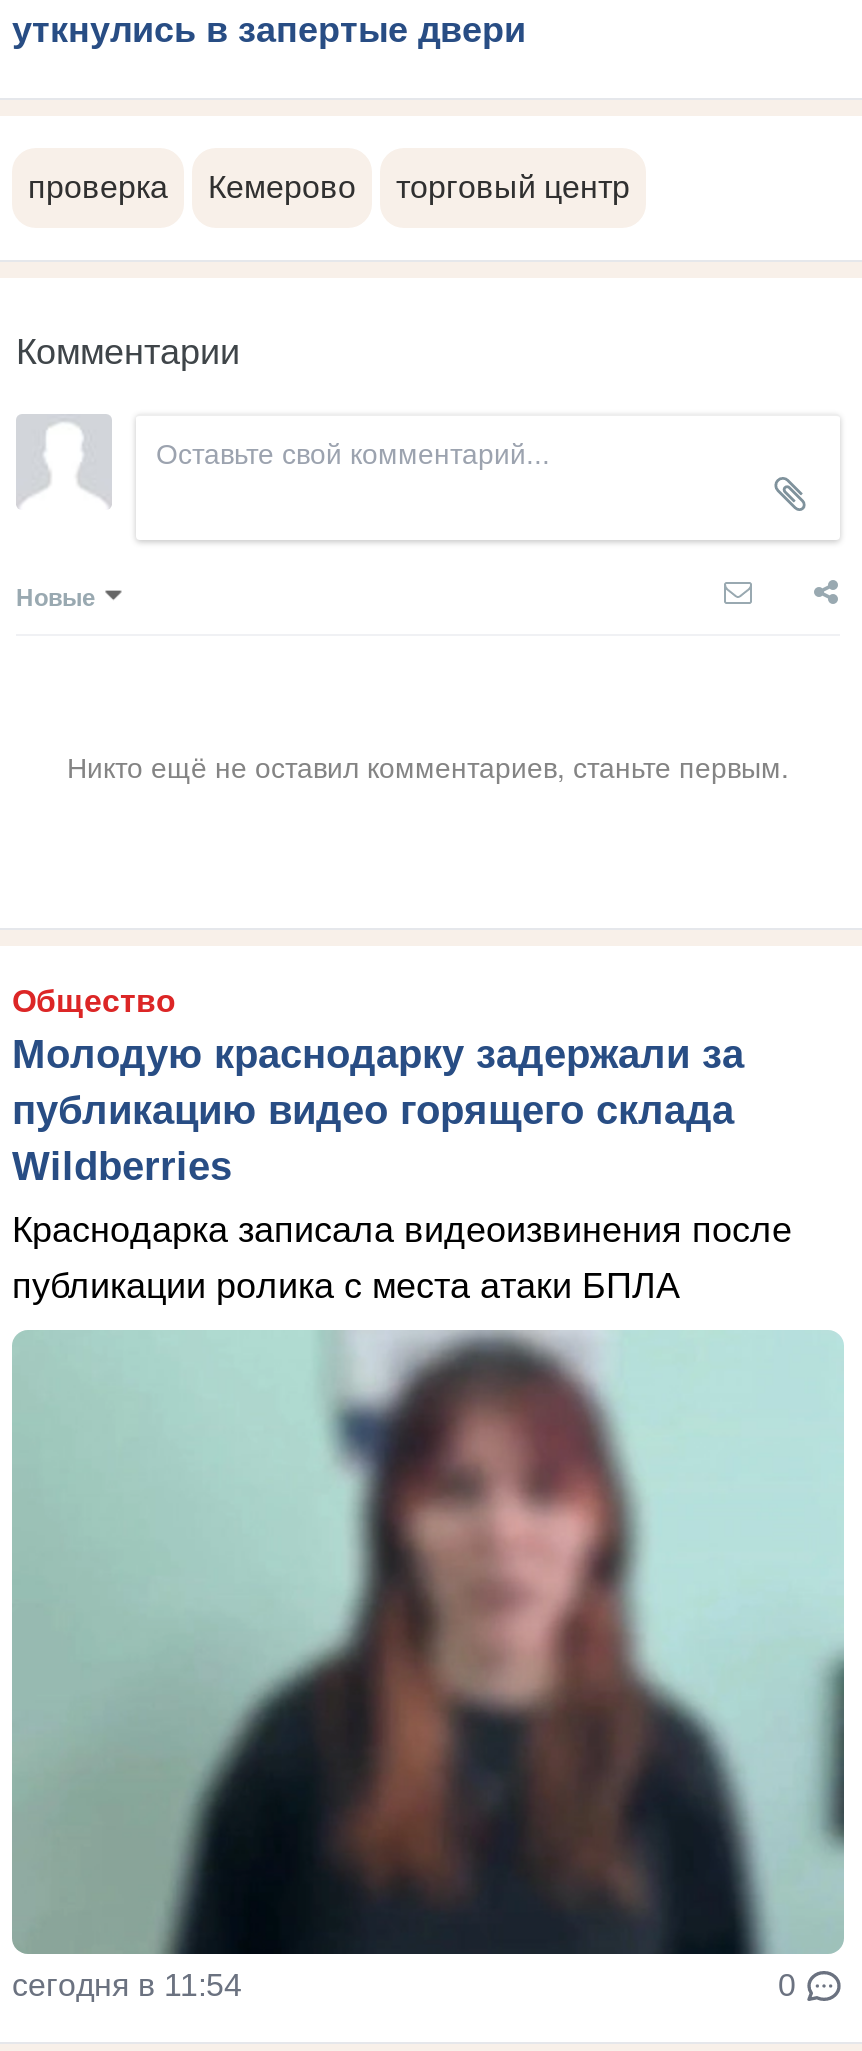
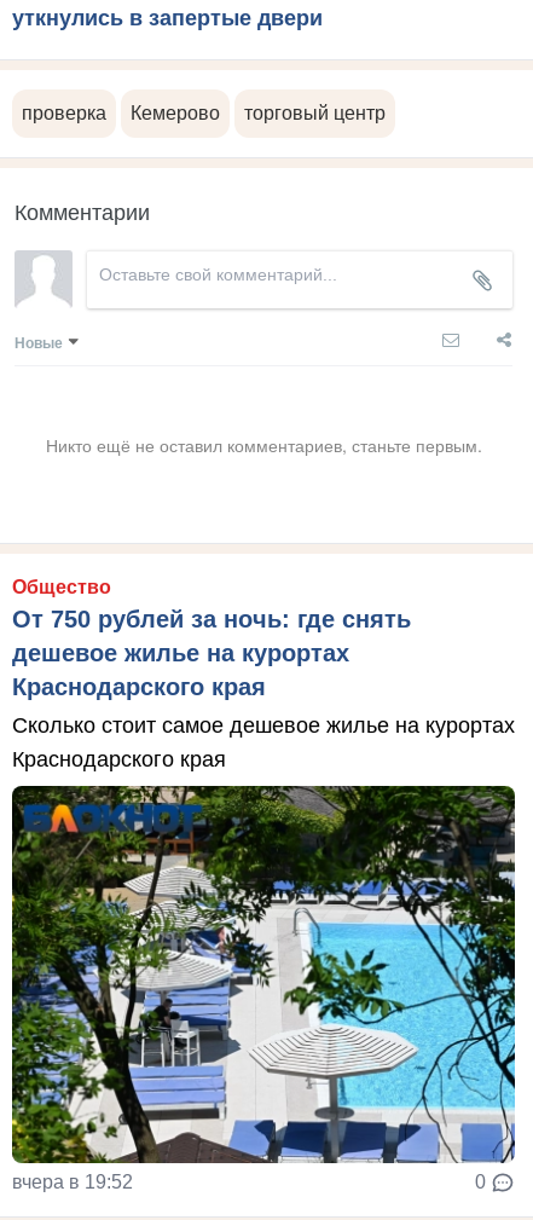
[12,1031,744,1187] Молодую краснодарку задержали за | публикацию видео горящего склада | Wildberries -> [12,605,411,700] От 750 рублей за ночь: где снять | дешевое жилье на курортах | Краснодарского края
[12,1209,792,1305] Краснодарка записала видеоизвинения после | публикации ролика с места атаки БПЛА -> [12,713,515,771] Сколько стоит самое дешевое жилье на курортах | Краснодарского края
[12,1330,846,2001] [image] | сегодня в 11:54 -> [11,785,516,1192] [image] | вчера в 19:52

